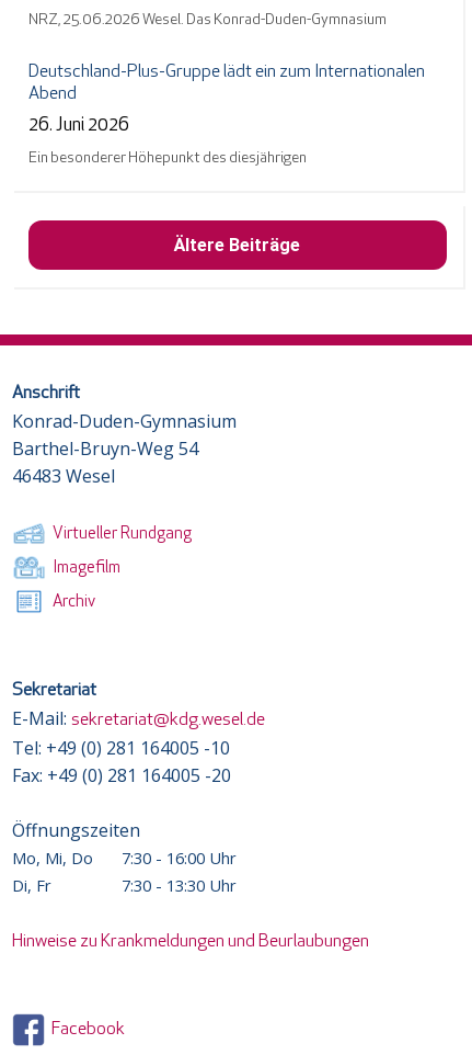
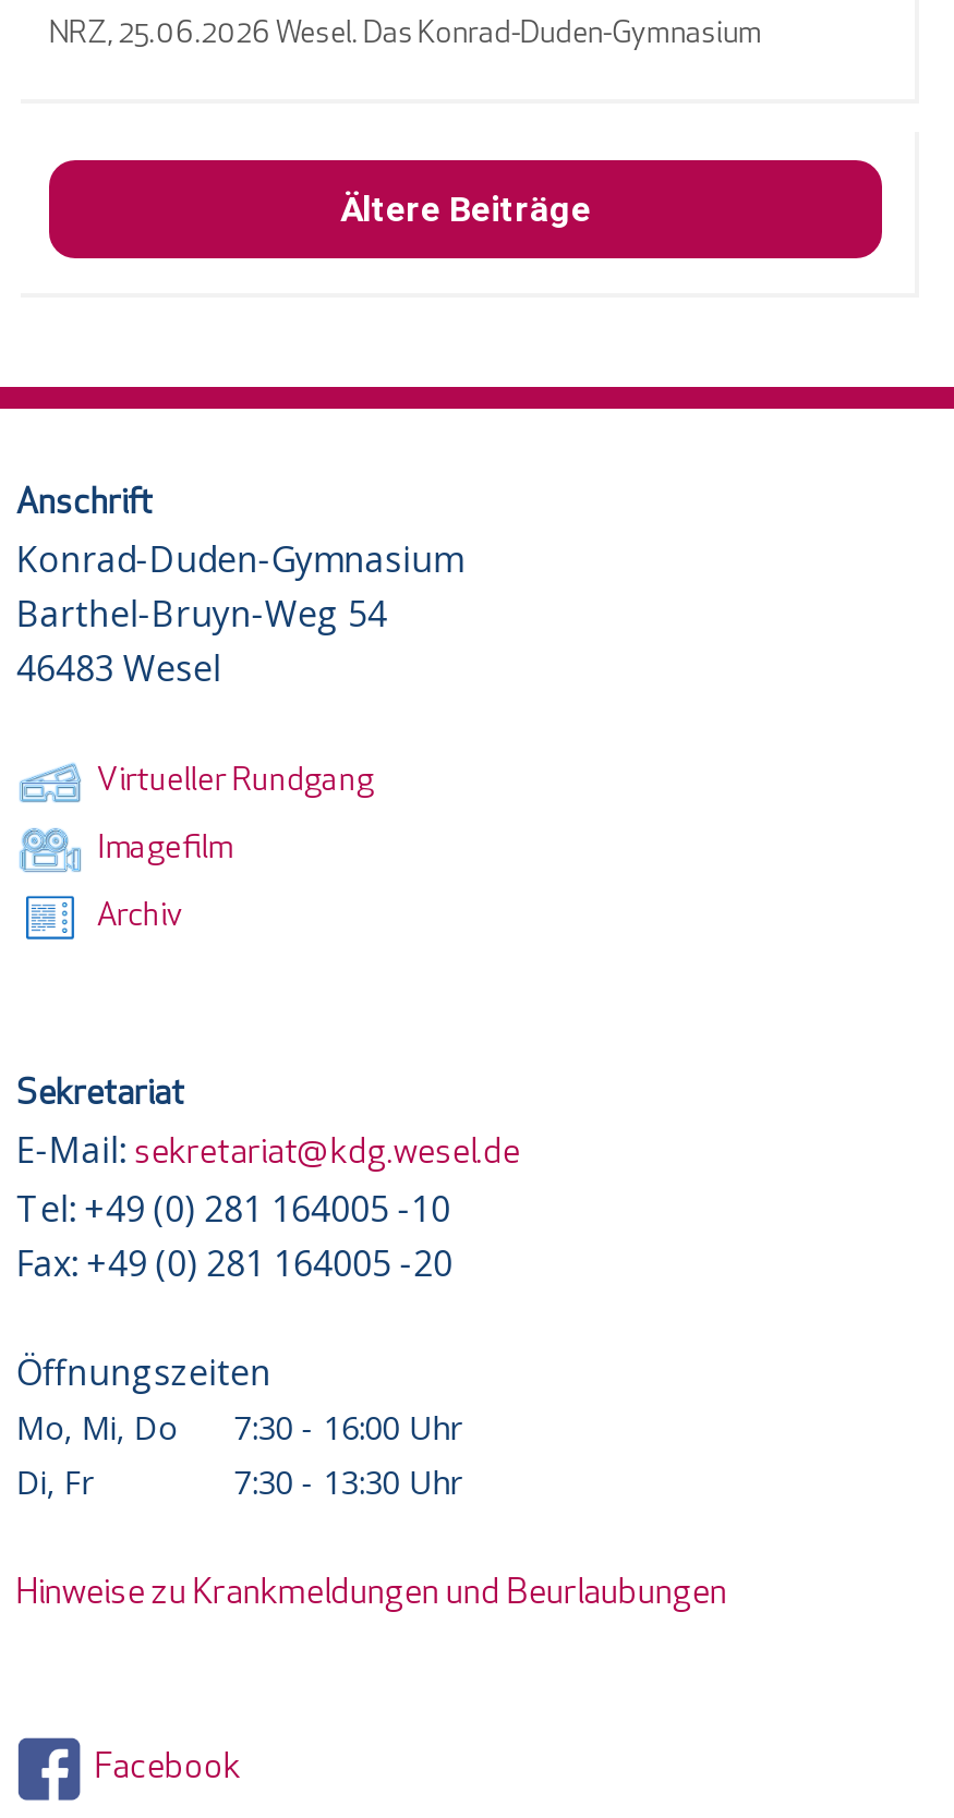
[28,63,425,166] Deutschland-Plus-Gruppe lädt ein zum Internationalen | Abend | 26. Juni 2026 | Ein besonderer Höhepunkt des diesjährigen -> none

